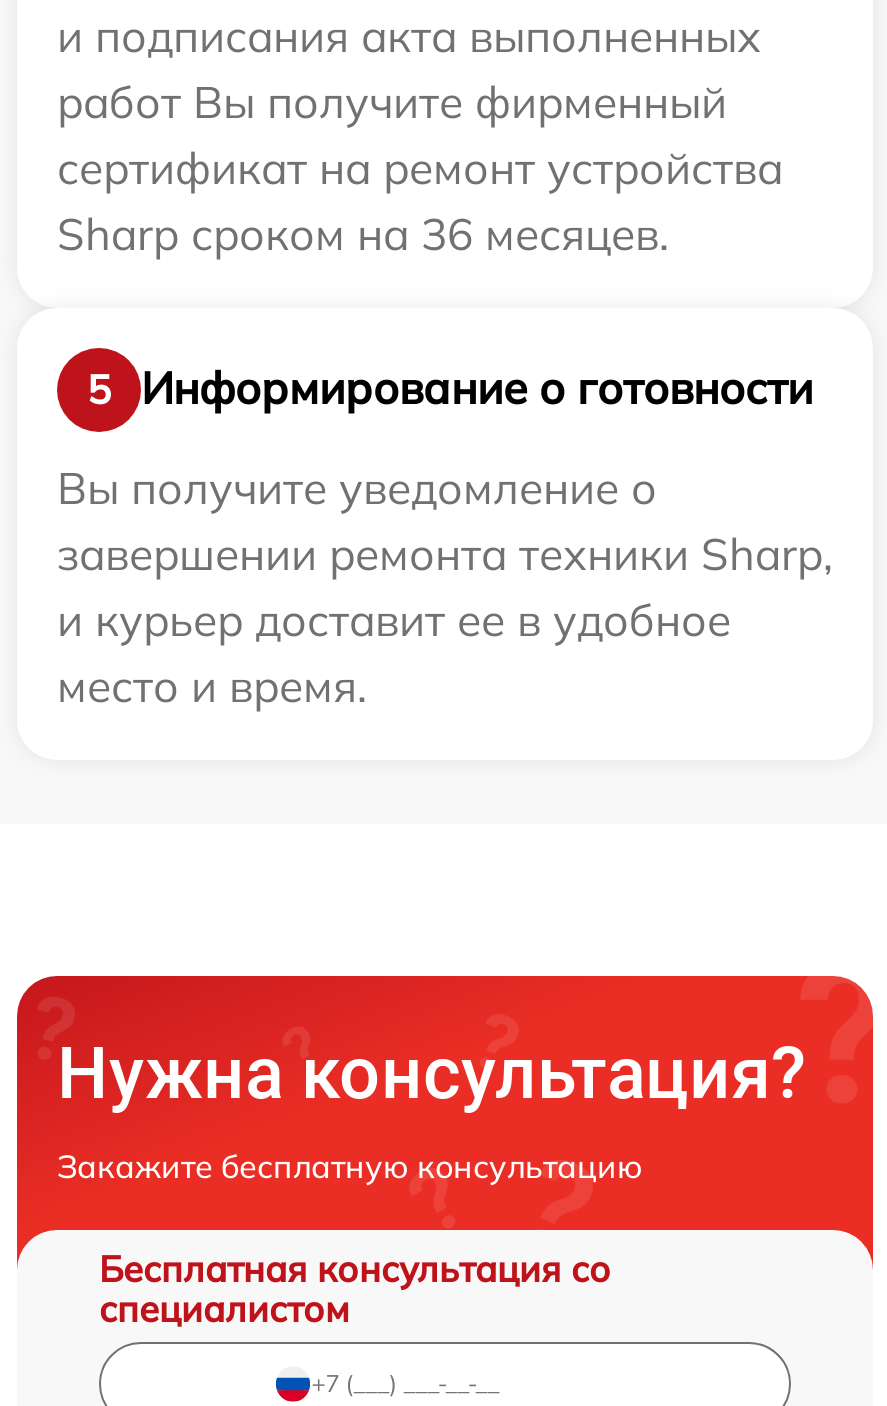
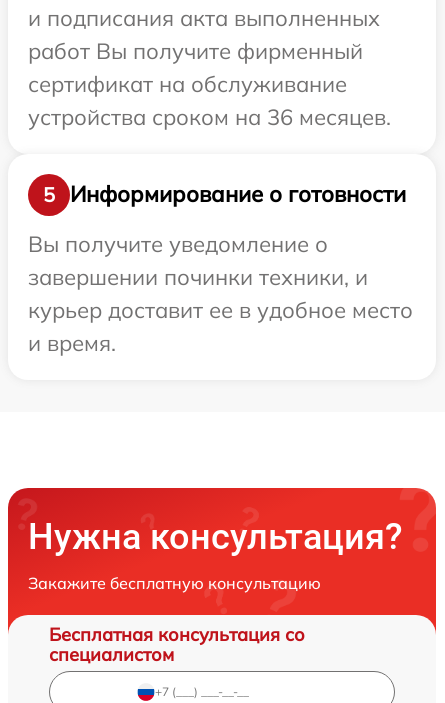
[57,139,783,261] сертификат на ремонт устройства | Sharp сроком на 36 месяцев. -> [28,70,391,131] сертификат на обслуживание | устройства сроком на 36 месяцев.
[57,525,833,713] завершении ремонта техники Sharp, | и курьер доставит ее в удобное | место и время. -> [28,263,413,357] завершении починки техники, и | курьер доставит ее в удобное место | и время.

